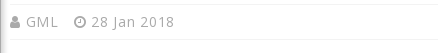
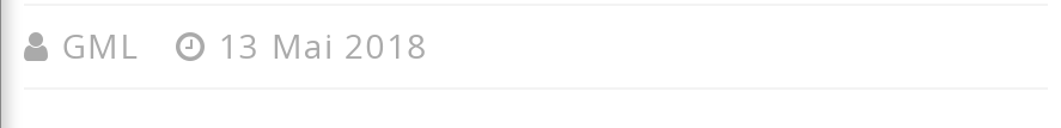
[26,12,175,31] GML 28 Jan 2018 -> [61,24,428,70] GML 13 Mai 2018

